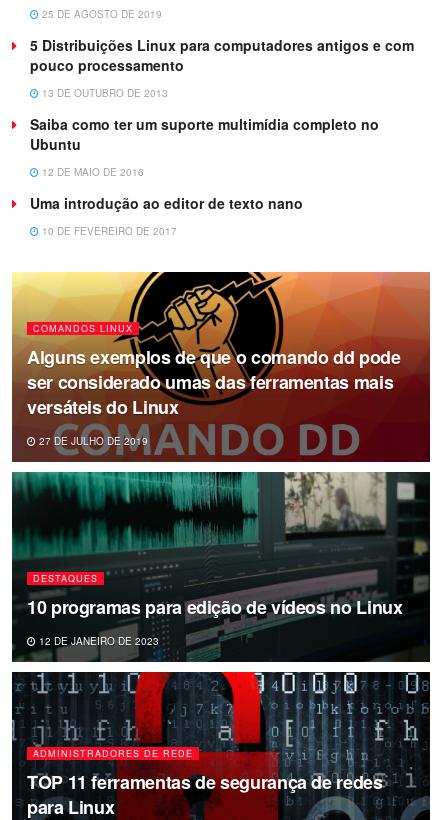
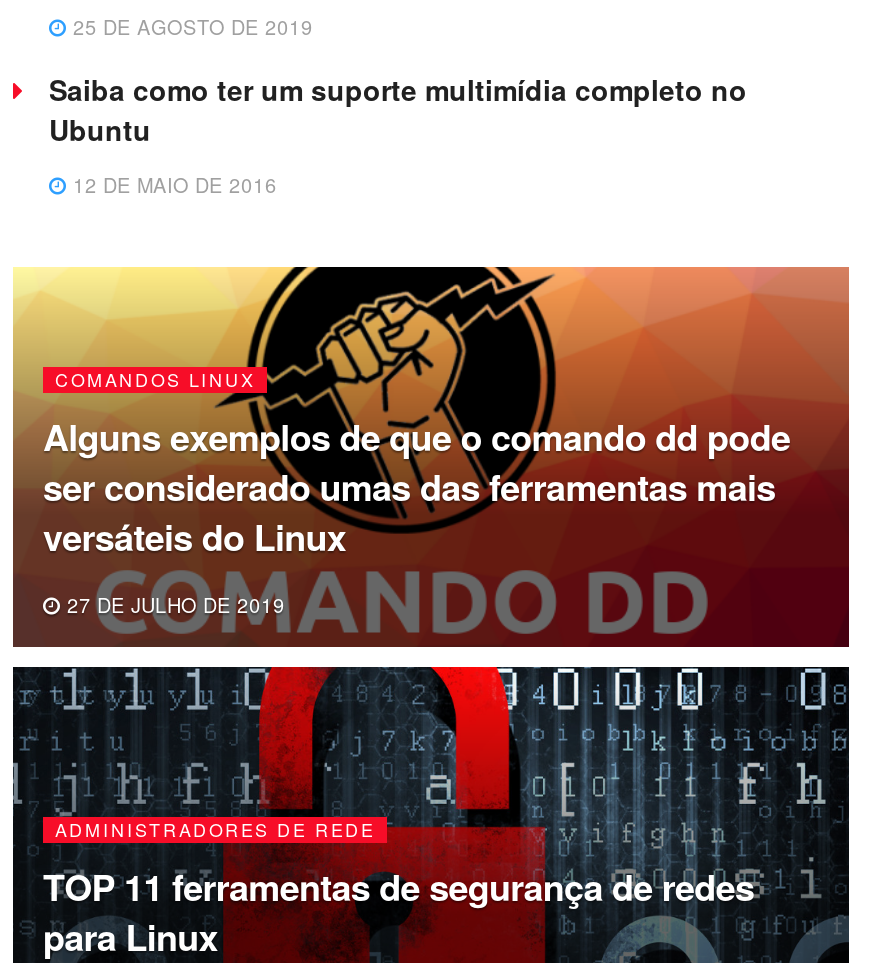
[30,35,414,100] 5 Distribuições Linux para computadores antigos e com | pouco processamento | 13 DE OUTUBRO DE 2013 -> none
[30,193,303,238] Uma introdução ao editor de texto nano | 10 DE FEVEREIRO DE 2017 -> none
[12,471,429,648] [image] | DESTAQUES | 10 programas para edição de vídeos no Linux | 12 DE JANEIRO DE 2023 -> none

